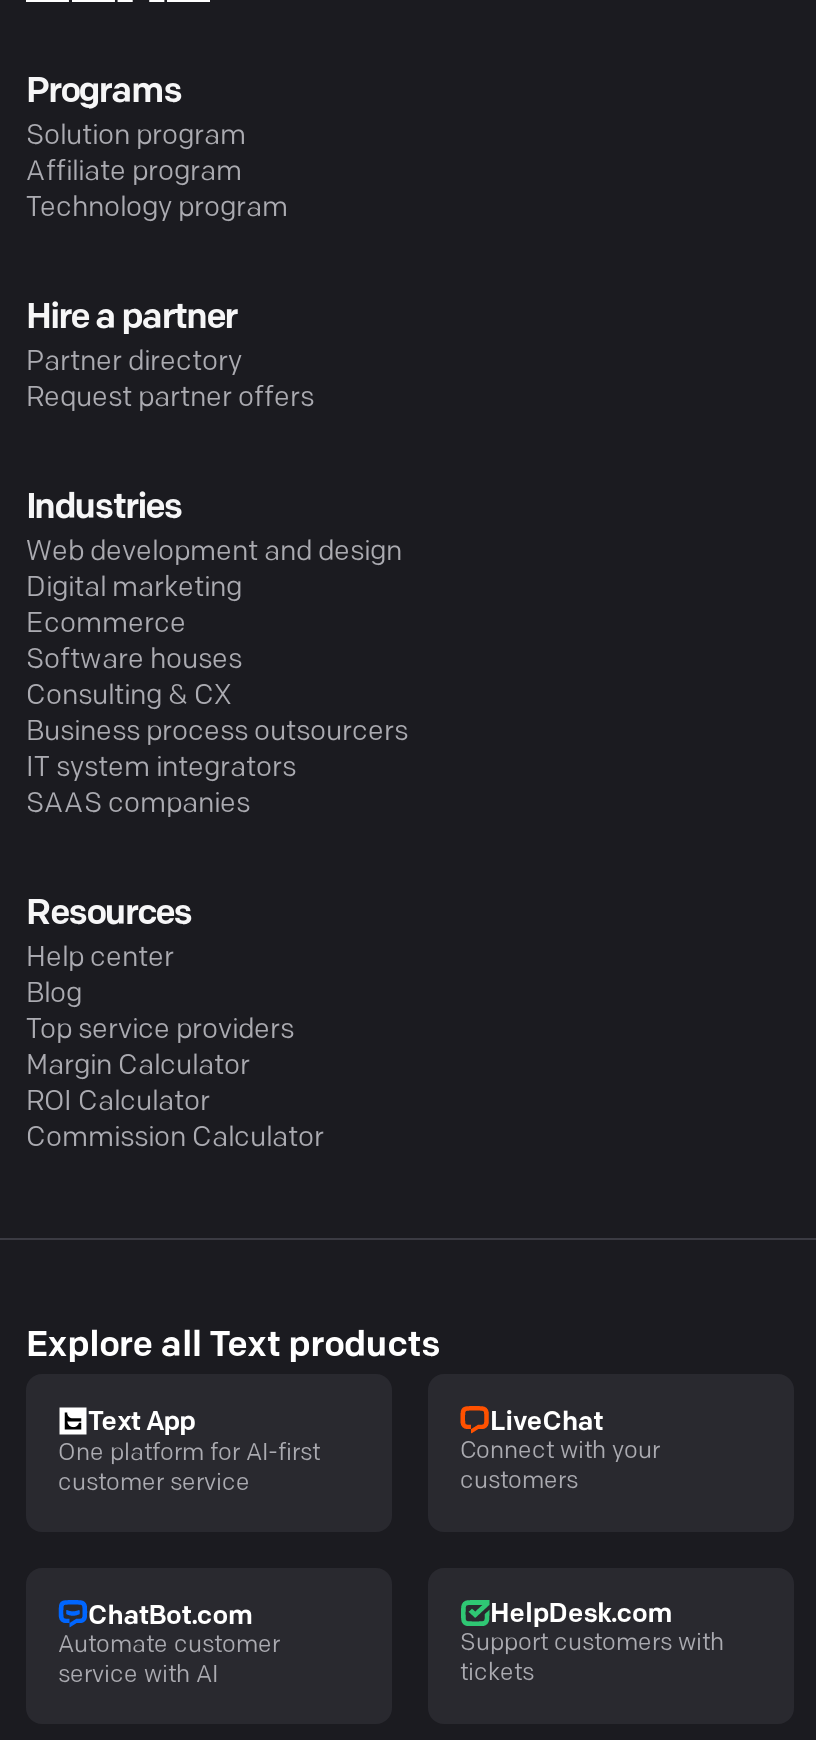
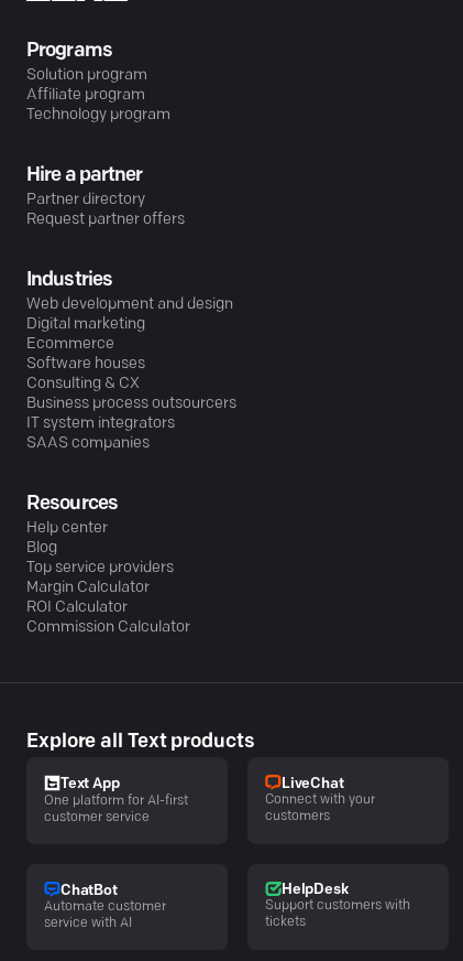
[88,1603,252,1629] ChatBot.com -> [60,883,117,898] ChatBot
[490,1602,671,1628] HelpDesk.com -> [282,883,348,897] HelpDesk

